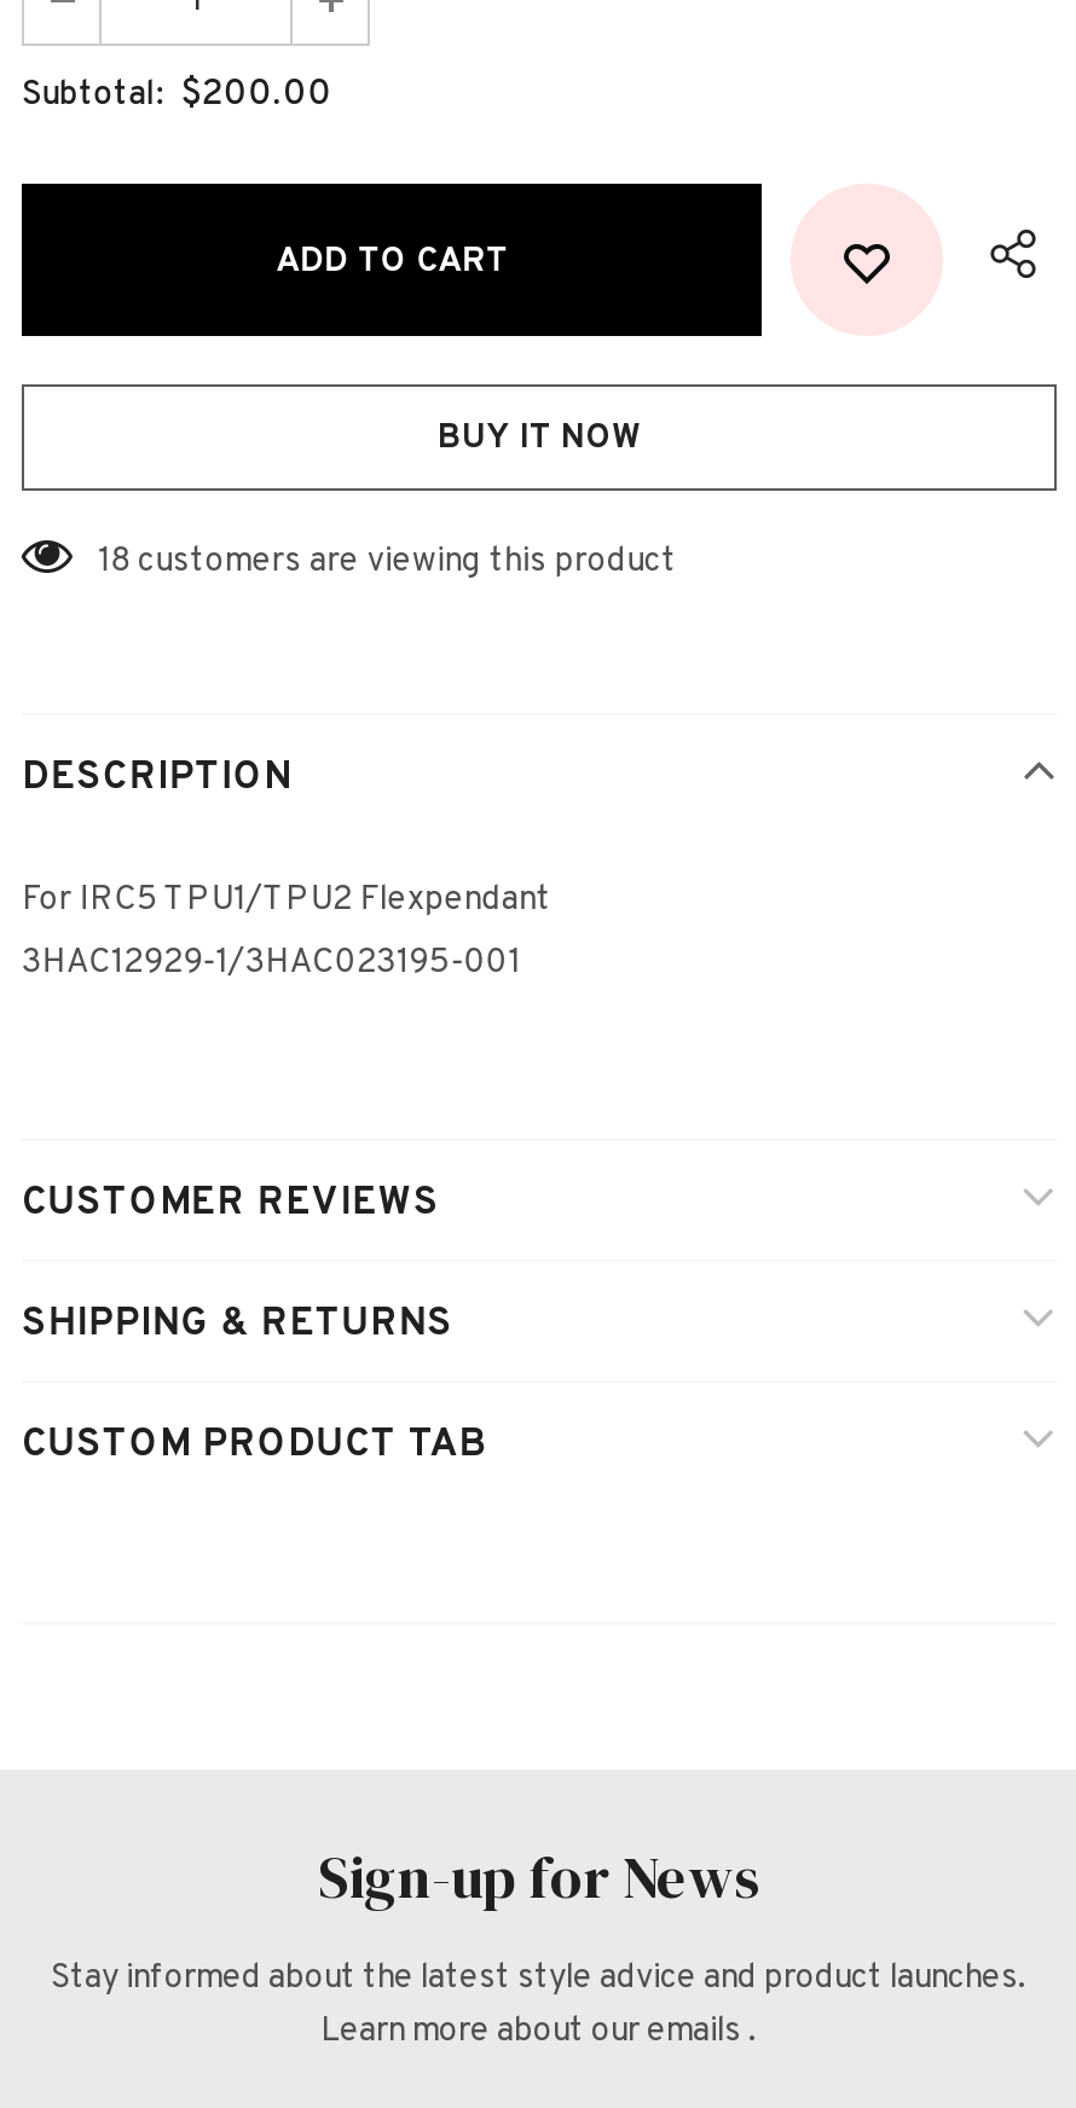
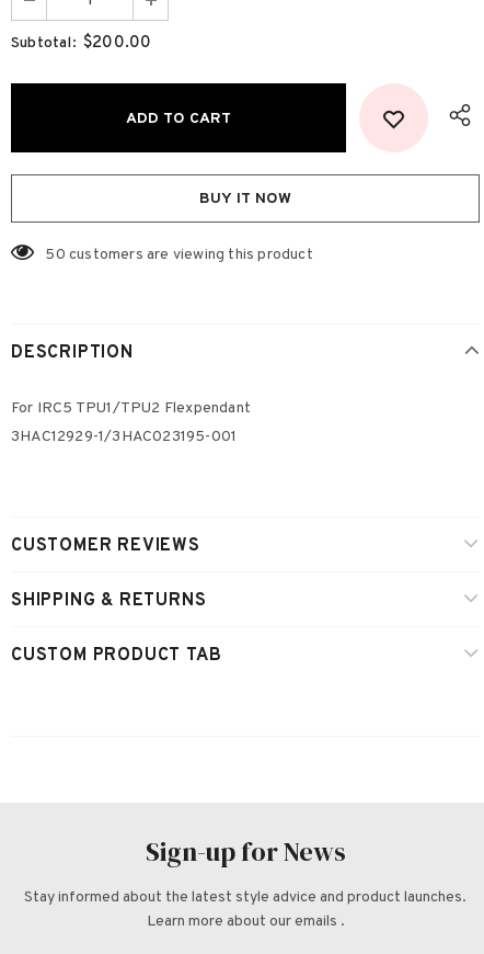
[98,541,677,582] 18 customers are viewing this product -> [45,245,313,264] 50 customers are viewing this product

